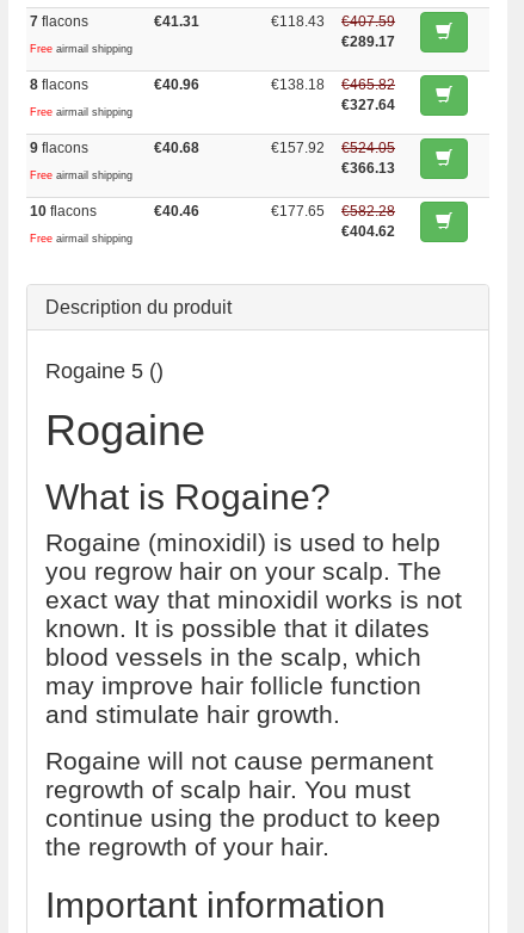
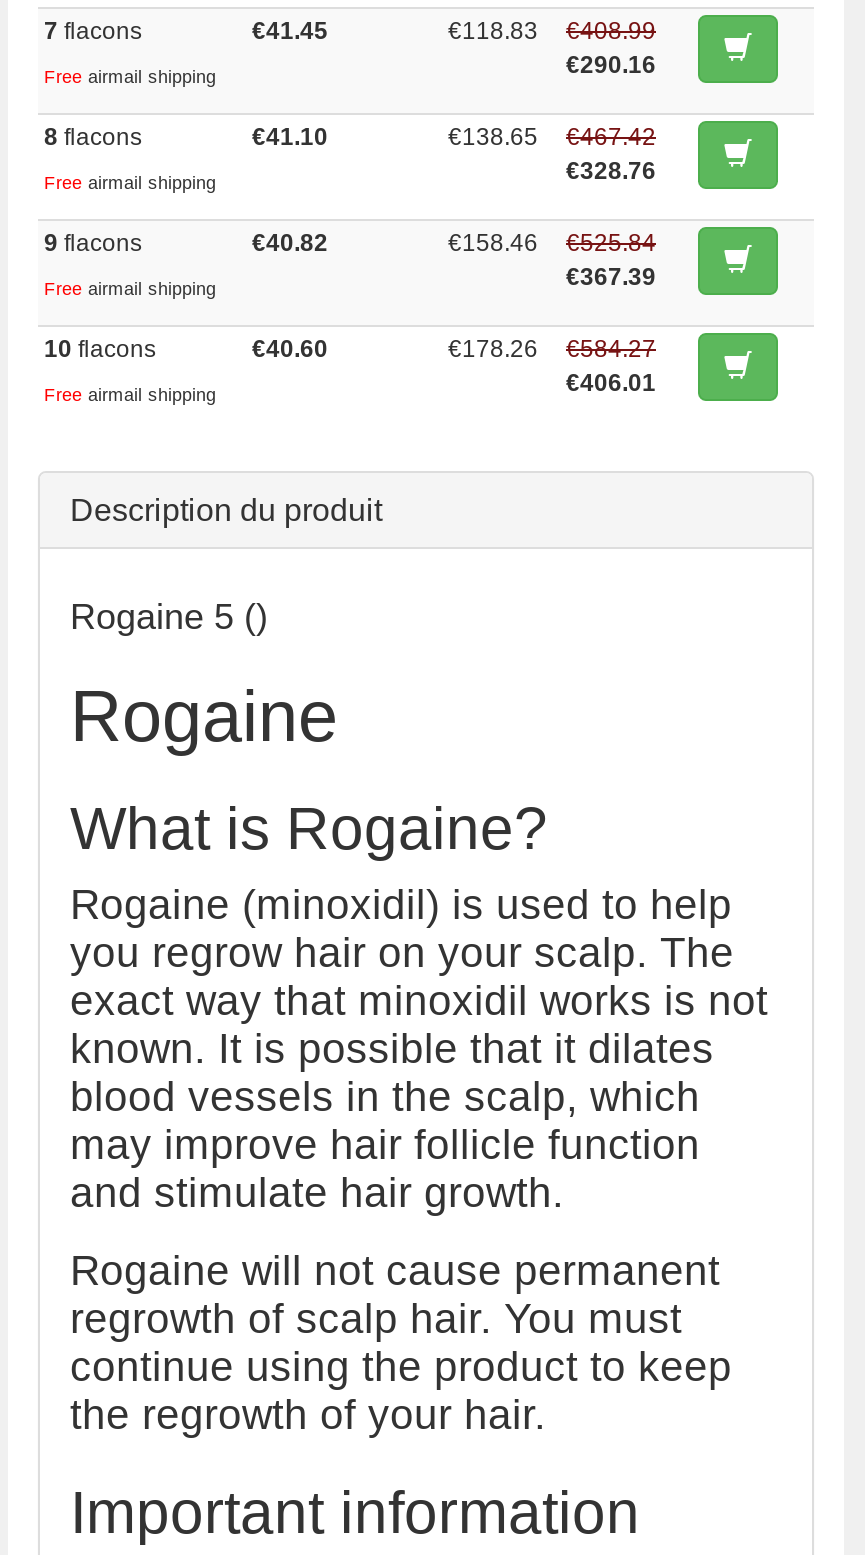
[154,13,199,30] €41.31 -> [252,17,328,45] €41.45
[271,13,325,30] €118.43 -> [448,17,538,45] €118.83
[341,13,395,30] €407.59 -> [566,17,656,45] €408.99
[341,33,395,50] €289.17 -> [566,51,656,79] €290.16
[154,76,199,93] €40.96 -> [252,123,328,151] €41.10
[271,76,325,93] €138.18 -> [448,123,538,151] €138.65
[341,76,395,93] €465.82 -> [566,123,656,151] €467.42
[341,97,395,113] €327.64 -> [566,157,656,185] €328.76
[154,140,199,156] €40.68 -> [252,229,328,257] €40.82
[271,140,325,156] €157.92 -> [448,229,538,257] €158.46
[341,140,395,156] €524.05 -> [566,229,656,257] €525.84
[341,160,395,177] €366.13 -> [566,263,656,291] €367.39
[154,203,199,220] €40.46 -> [252,335,328,363] €40.60
[271,203,325,220] €177.65 -> [448,335,538,363] €178.26
[341,203,395,220] €582.28 -> [566,335,656,363] €584.27
[341,223,395,240] €404.62 -> [566,369,656,397] €406.01

